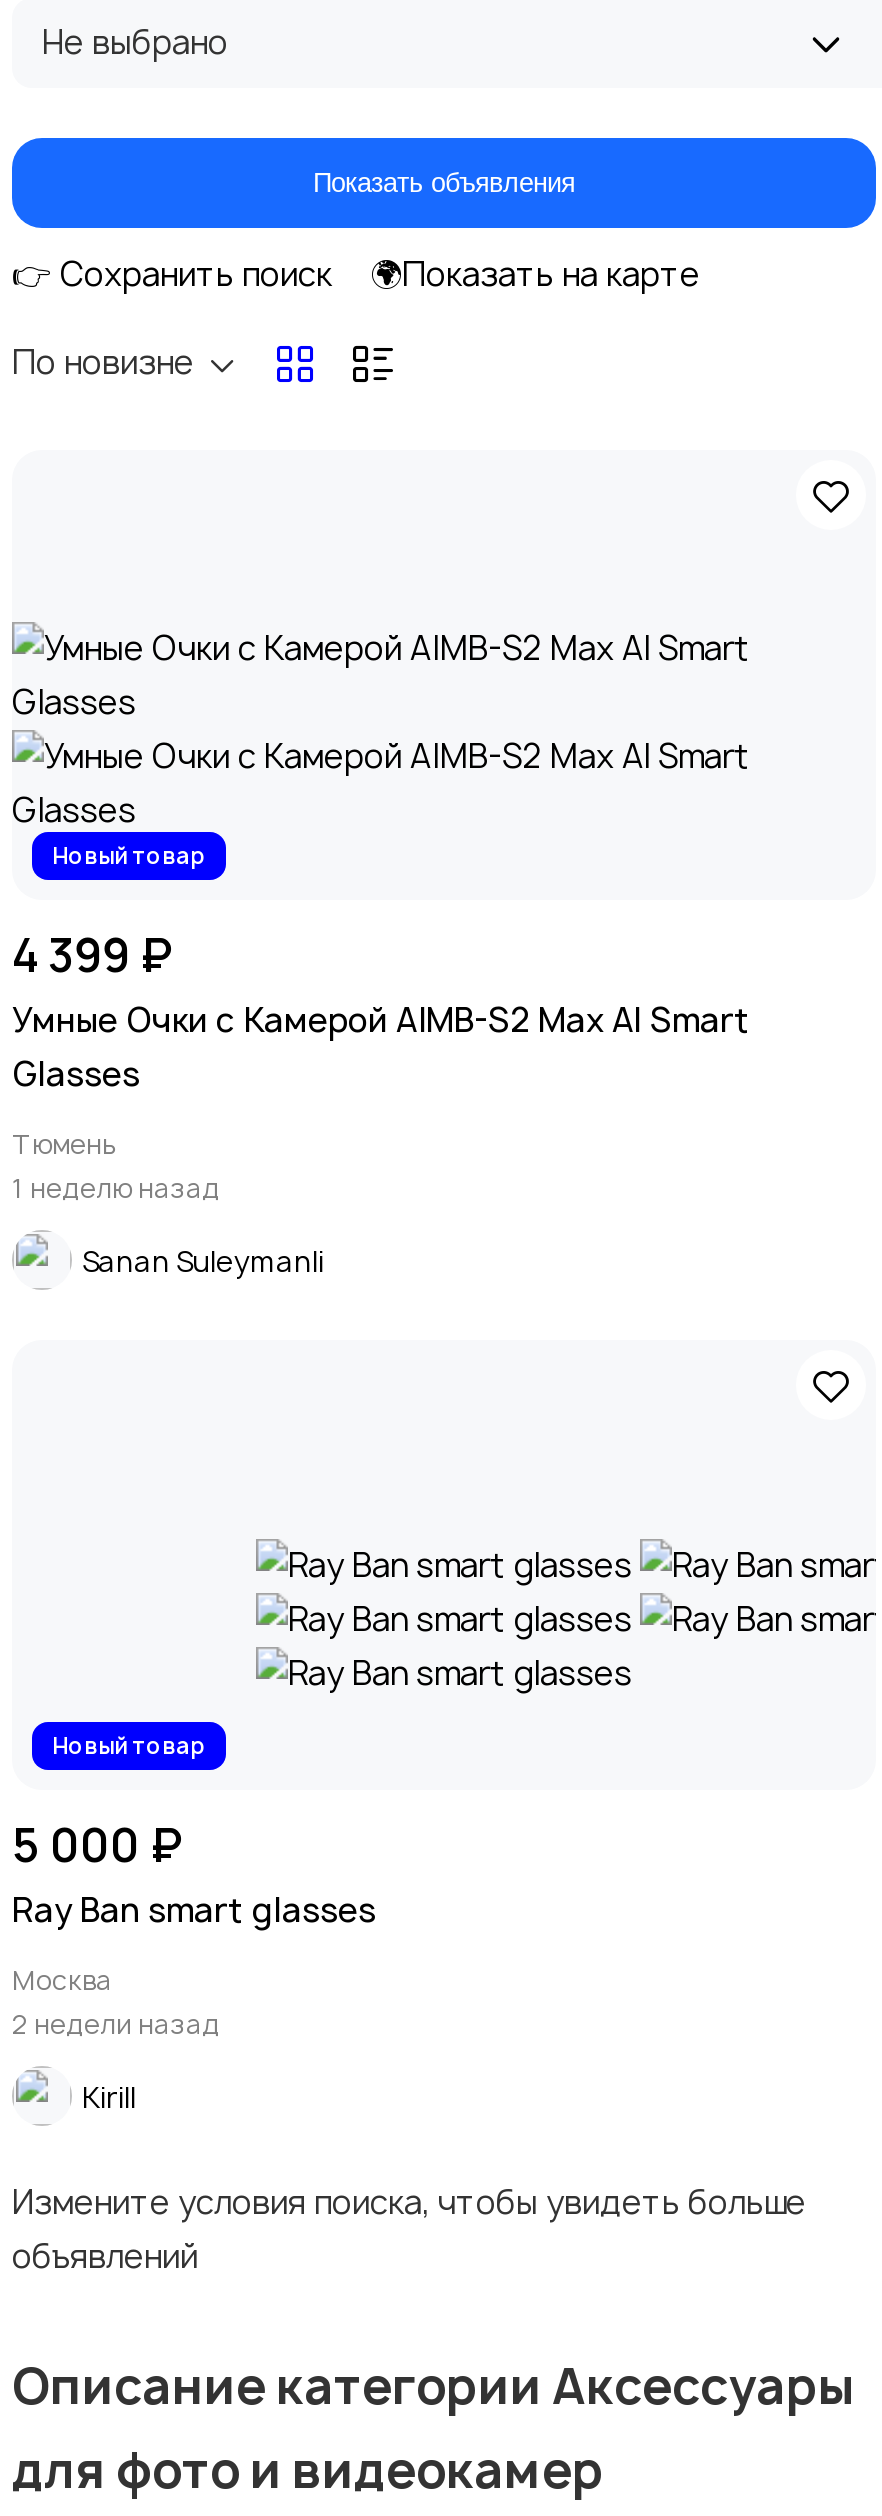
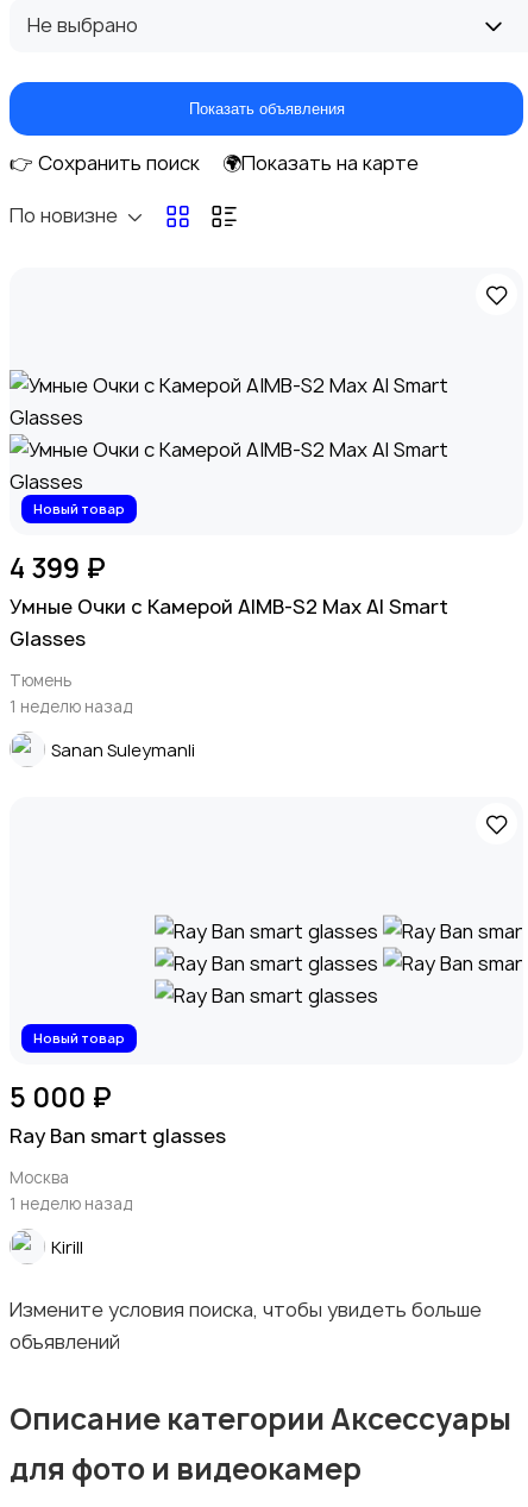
[12,2007,220,2043] 2 недели назад -> [10,1193,133,1215] 1 неделю назад

